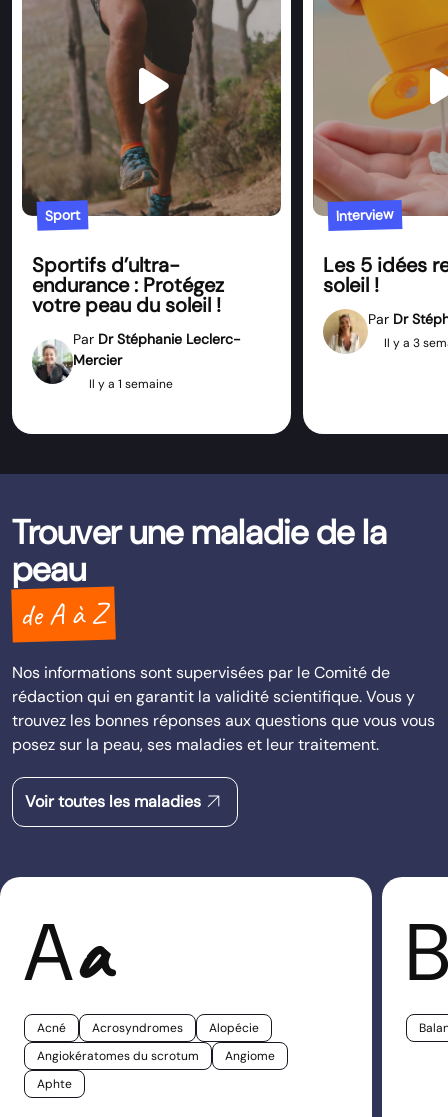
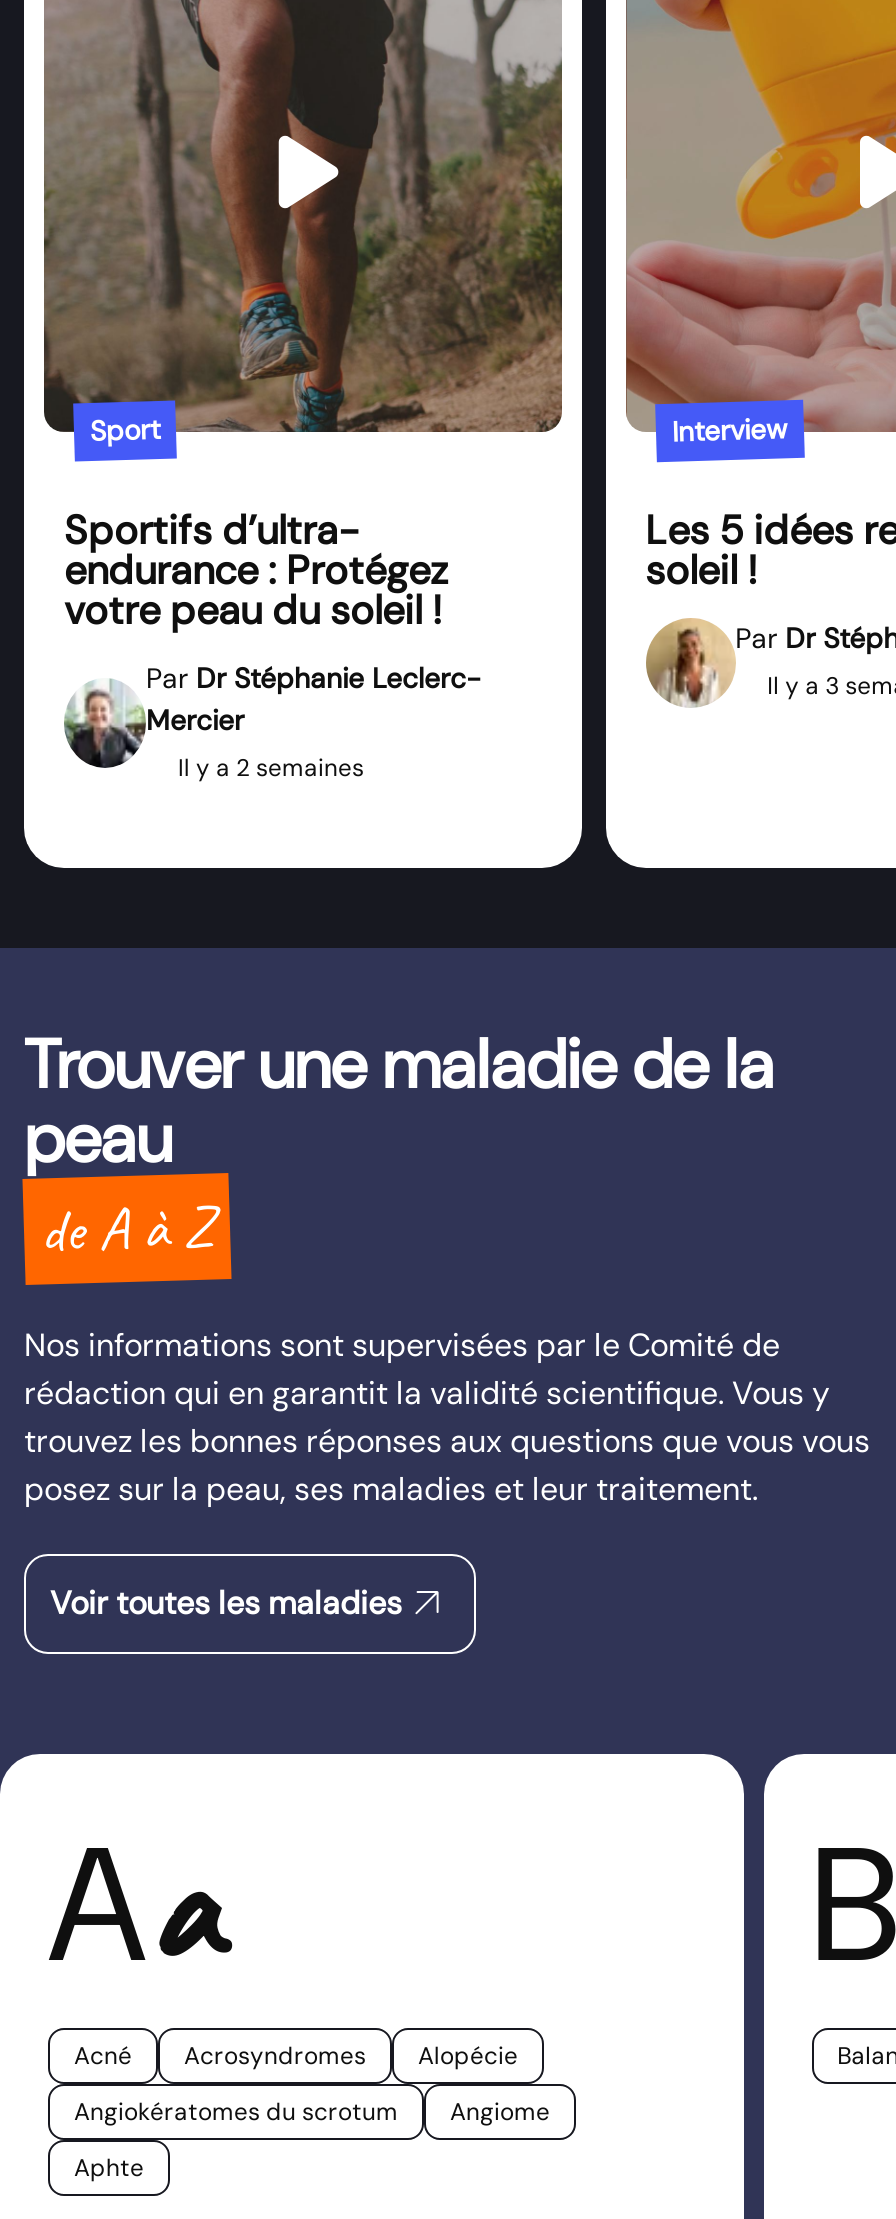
[89,375,173,391] Il y a 1 semaine -> [178,751,364,783] Il y a 2 semaines

